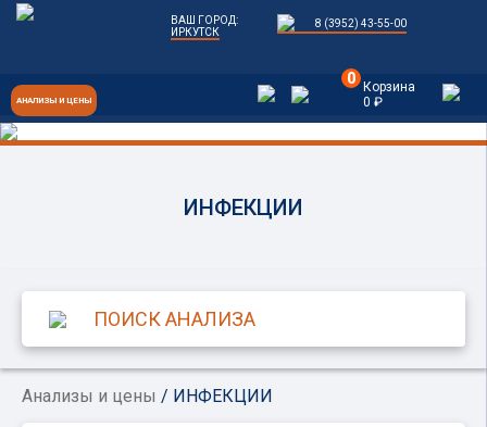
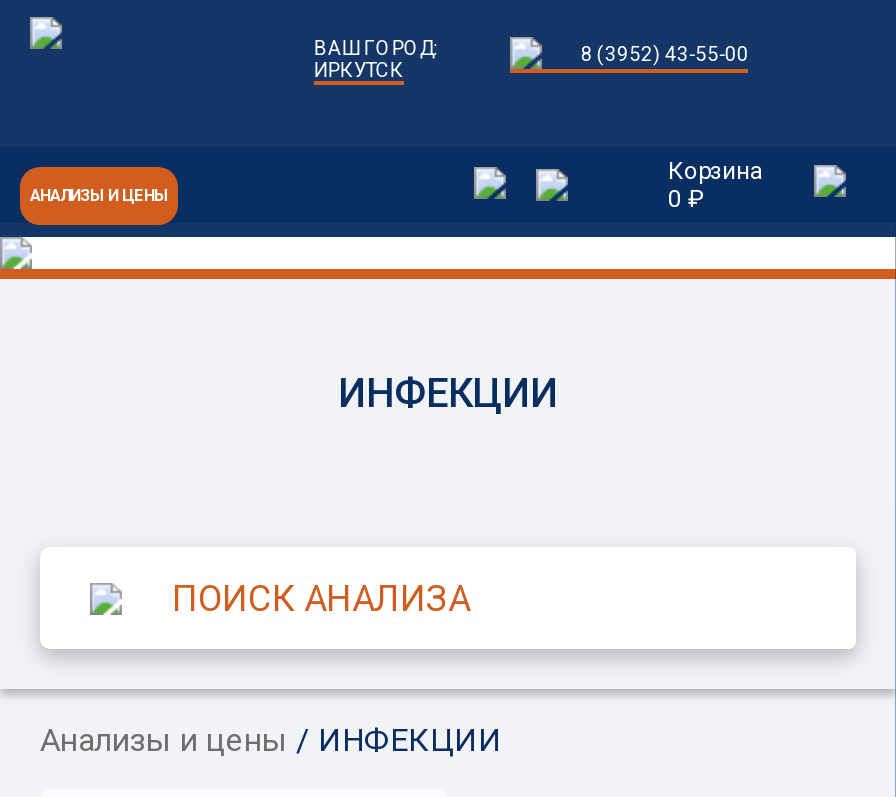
[347,70,355,87] 0 -> none

